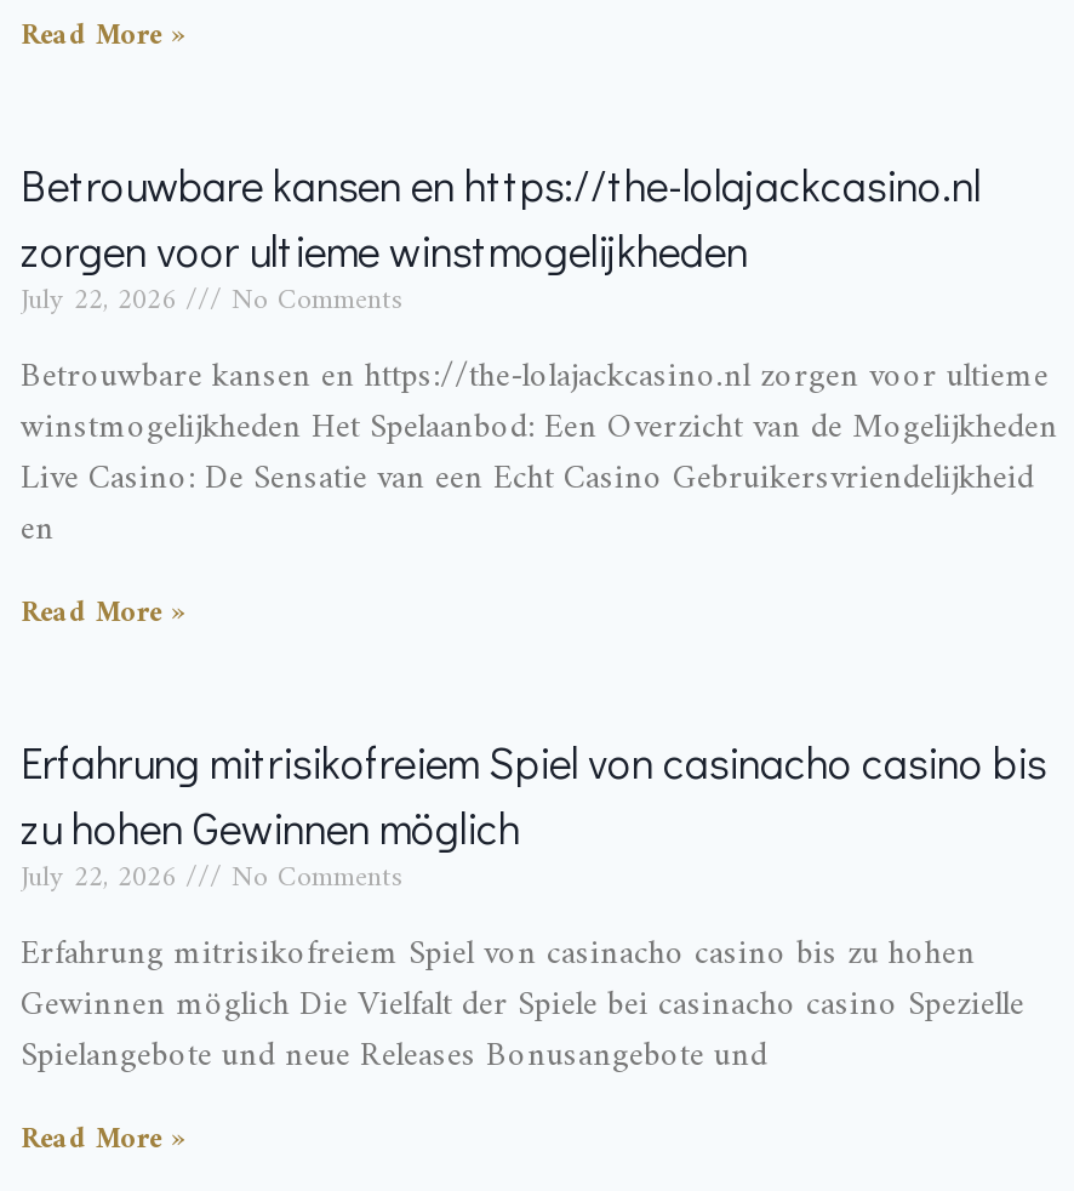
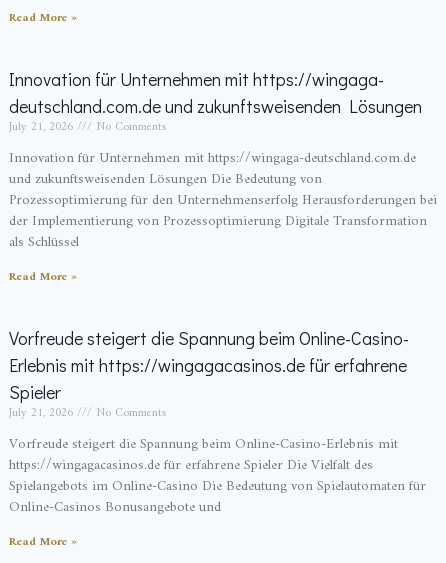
[21,155,981,327] Betrouwbare kansen en https://the-lolajackcasino.nl | zorgen voor ultieme winstmogelijkheden | July 22, 2026 -> [9,67,422,138] Innovation für Unternehmen mit https://wingaga- | deutschland.com.de und zukunftsweisenden Lösungen | July 21, 2026
[21,347,1058,560] Betrouwbare kansen en https://the-lolajackcasino.nl zorgen voor ultieme | winstmogelijkheden Het Spelaanbod: Een Overzicht van de Mogelijkheden | Live Casino: De Sensatie van een Echt Casino Gebruikersvriendelijkheid | en -> [9,146,437,255] Innovation für Unternehmen mit https://wingaga-deutschland.com.de | und zukunftsweisenden Lösungen Die Bedeutung von | Prozessoptimierung für den Unternehmenserfolg Herausforderungen bei | der Implementierung von Prozessoptimierung Digitale Transformation | als Schlüssel
[21,733,1046,905] Erfahrung mitrisikofreiem Spiel von casinacho casino bis | zu hohen Gewinnen möglich | July 22, 2026 -> [9,326,409,424] Vorfreude steigert die Spannung beim Online-Casino- | Erlebnis mit https://wingagacasinos.de für erfahrene | Spieler | July 21, 2026
[21,924,1024,1087] Erfahrung mitrisikofreiem Spiel von casinacho casino bis zu hohen | Gewinnen möglich Die Vielfalt der Spiele bei casinacho casino Spezielle | Spielangebote und neue Releases Bonusangebote und -> [9,432,426,520] Vorfreude steigert die Spannung beim Online-Casino-Erlebnis mit | https://wingagacasinos.de für erfahrene Spieler Die Vielfalt des | Spielangebots im Online-Casino Die Bedeutung von Spielautomaten für | Online-Casinos Bonusangebote und

